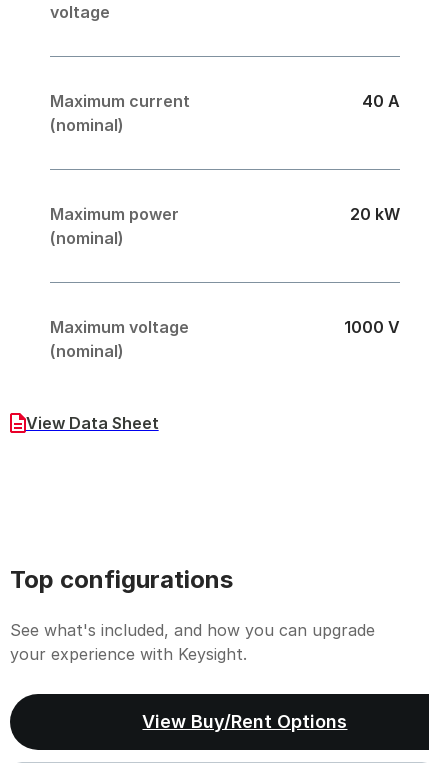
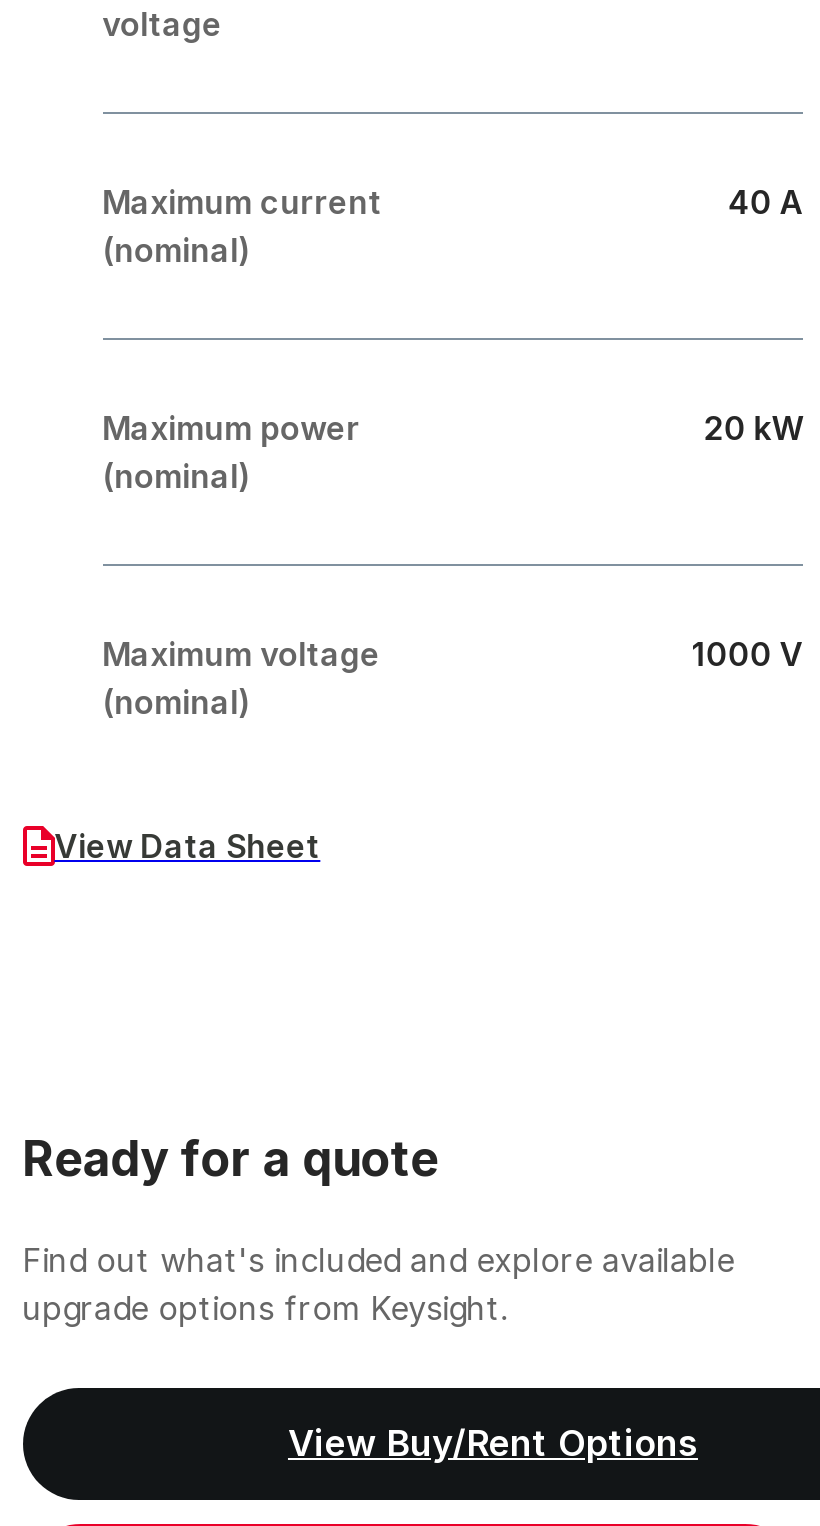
[10,565,233,594] Top configurations -> [22,1130,438,1188] Ready for a quote
[10,620,375,664] See what's included, and how you can upgrade | your experience with Keysight. -> [22,1240,734,1328] Find out what's included and explore available | upgrade options from Keysight.

